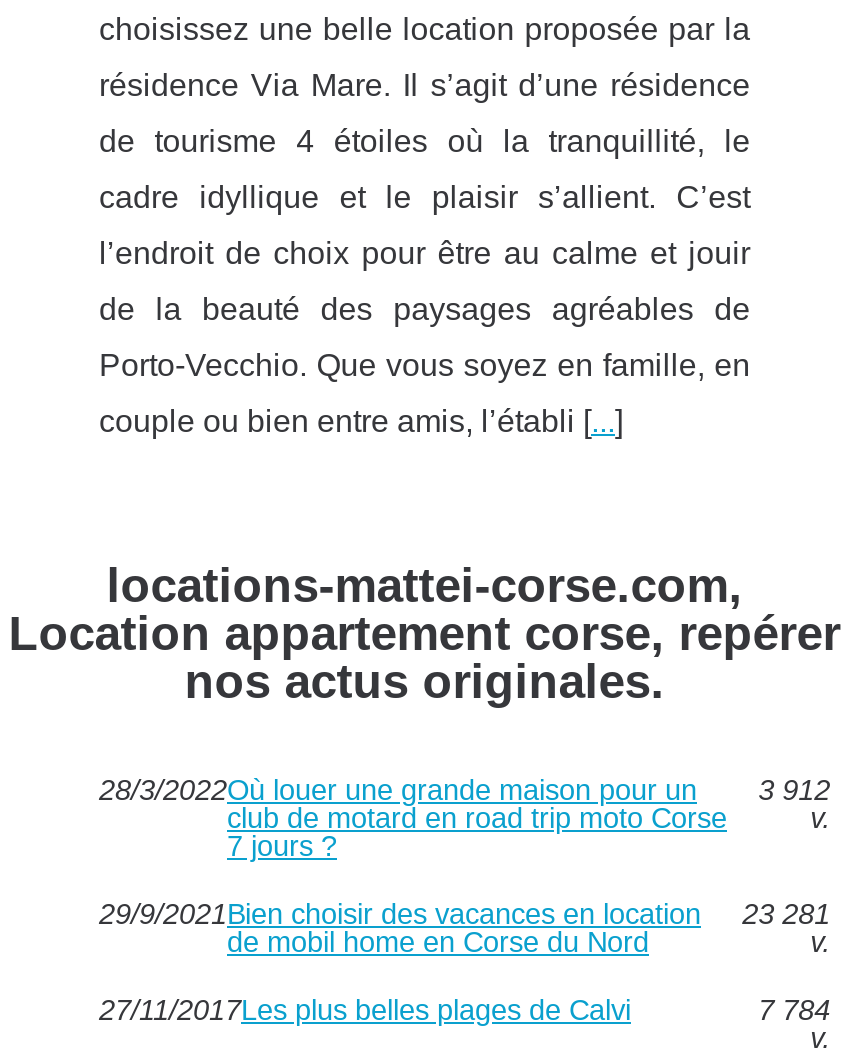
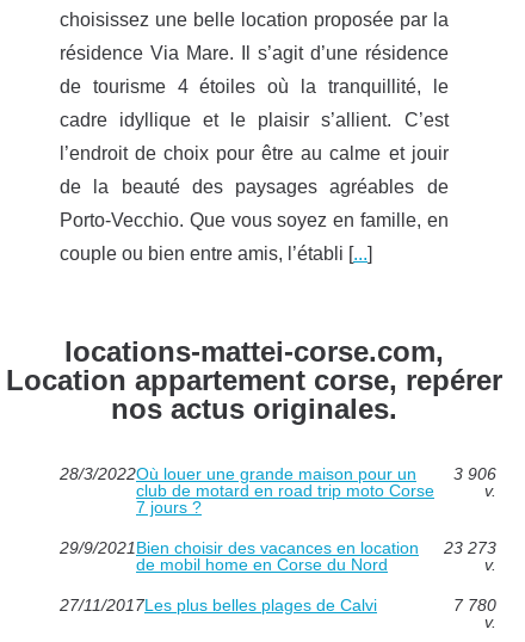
[99,774,830,806] 28/3/2022Où louer une grande maison pour un 3 912 -> [60,464,496,483] 28/3/2022Où louer une grande maison pour un 3 906
[99,898,830,930] 29/9/2021Bien choisir des vacances en location 23 281 -> [60,538,496,557] 29/9/2021Bien choisir des vacances en location 23 273
[758,994,830,1026] 7 784 -> [453,595,496,615] 7 780

